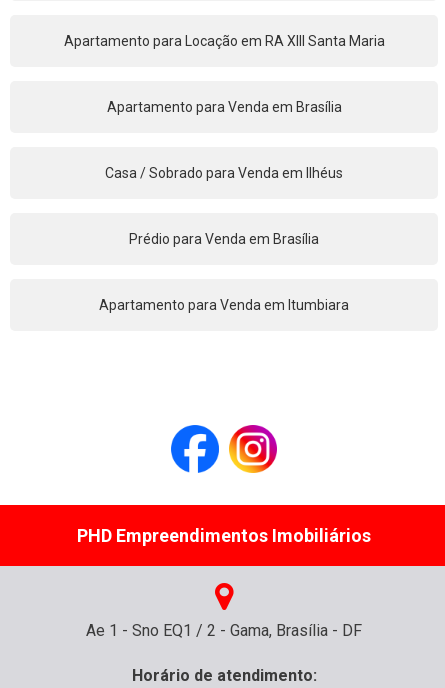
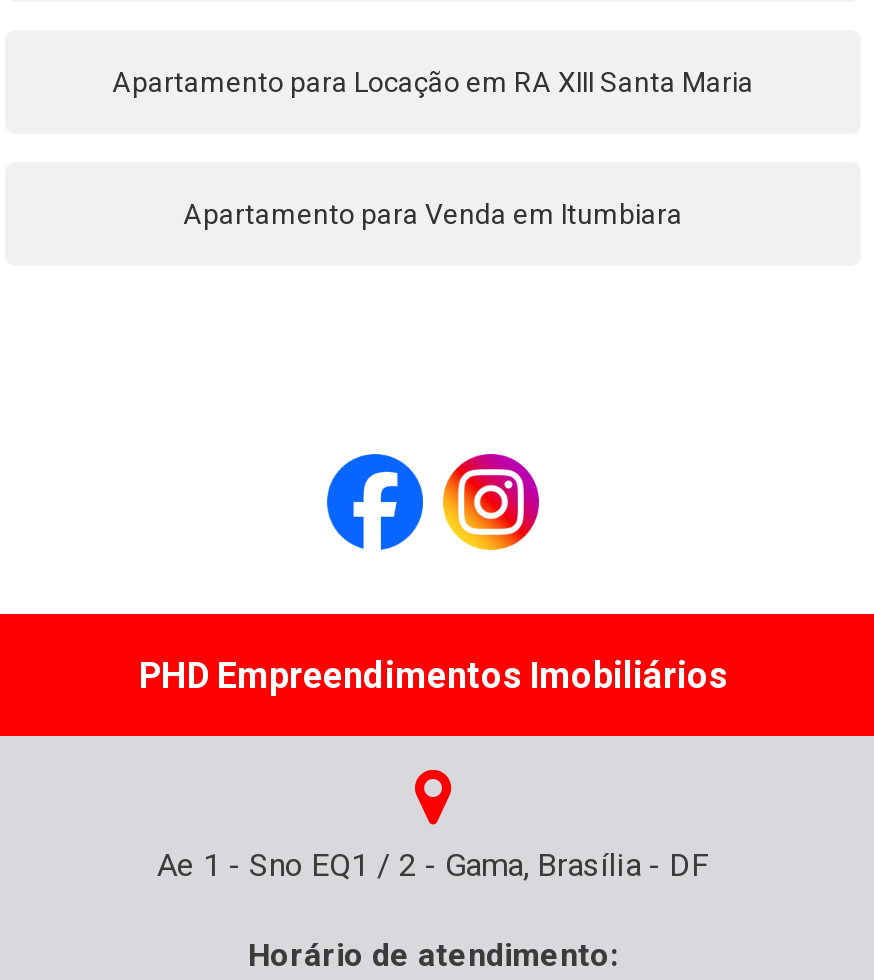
[106,99,341,115] Apartamento para Venda em Brasília -> none
[105,165,343,181] Casa / Sobrado para Venda em Ilhéus -> none
[129,231,319,247] Prédio para Venda em Brasília -> none

